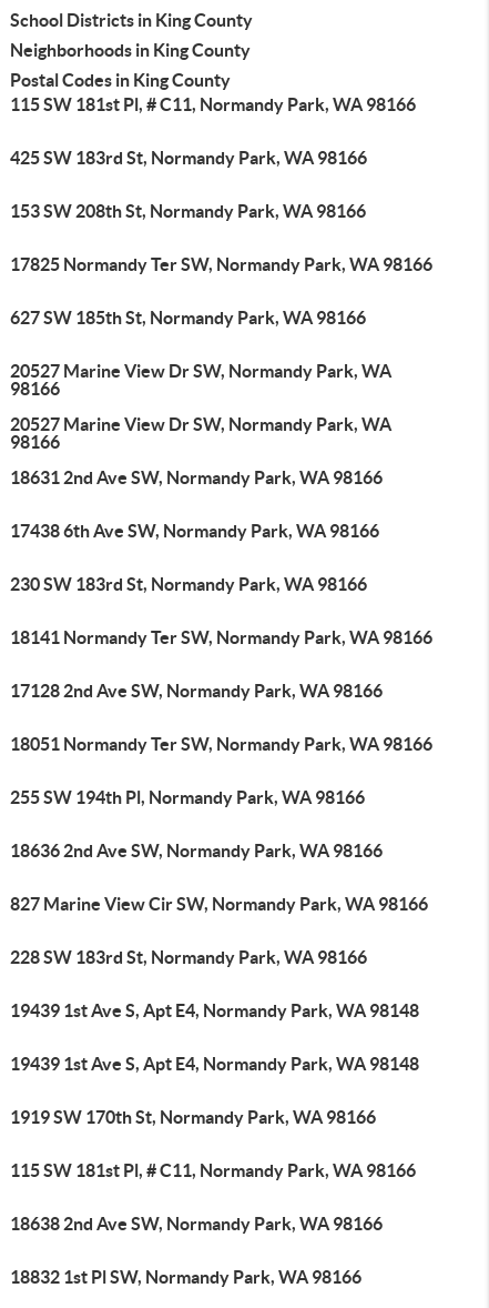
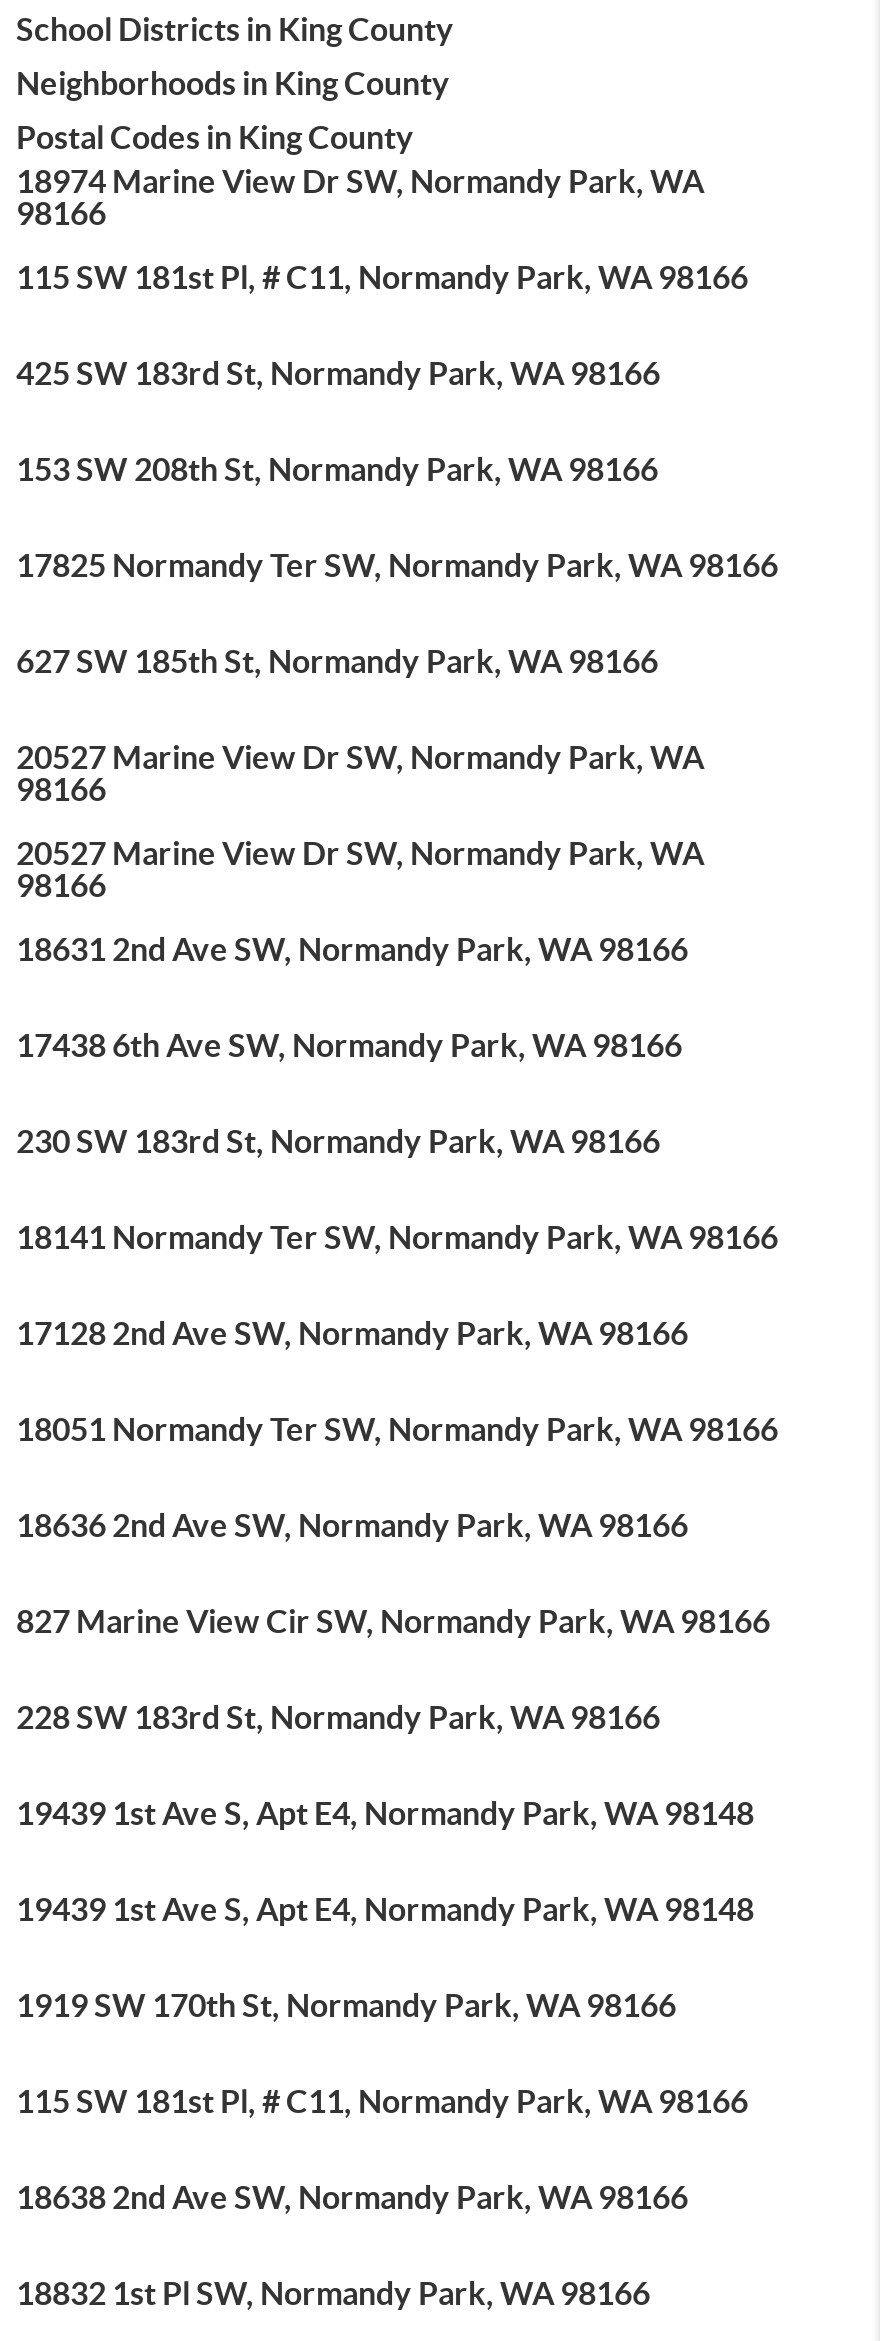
none -> [16,163,704,231] 18974 Marine View Dr SW, Normandy Park, WA | 98166
moved [10,94,432,754] -> [16,259,778,1447]: 115 SW 181st Pl, # C11, Normandy Park, WA 98166 | 425 SW 183rd St, Normandy Park, WA 98166 | 153 SW 208th St, Normandy Park, WA 98166 | ... | 17128 2nd Ave SW, Normandy Park, WA 98166 | 18051 Normandy Ter SW, Normandy Park, WA 98166
[10,787,365,807] 255 SW 194th Pl, Normandy Park, WA 98166 -> none

